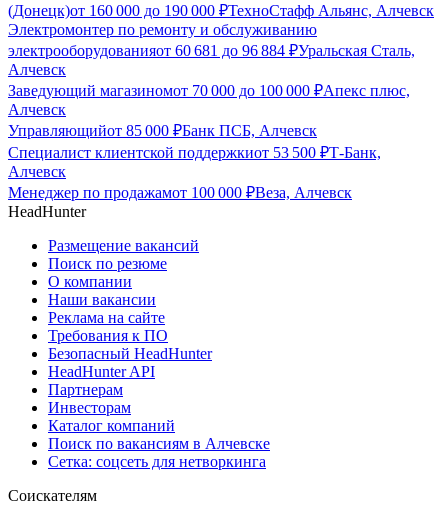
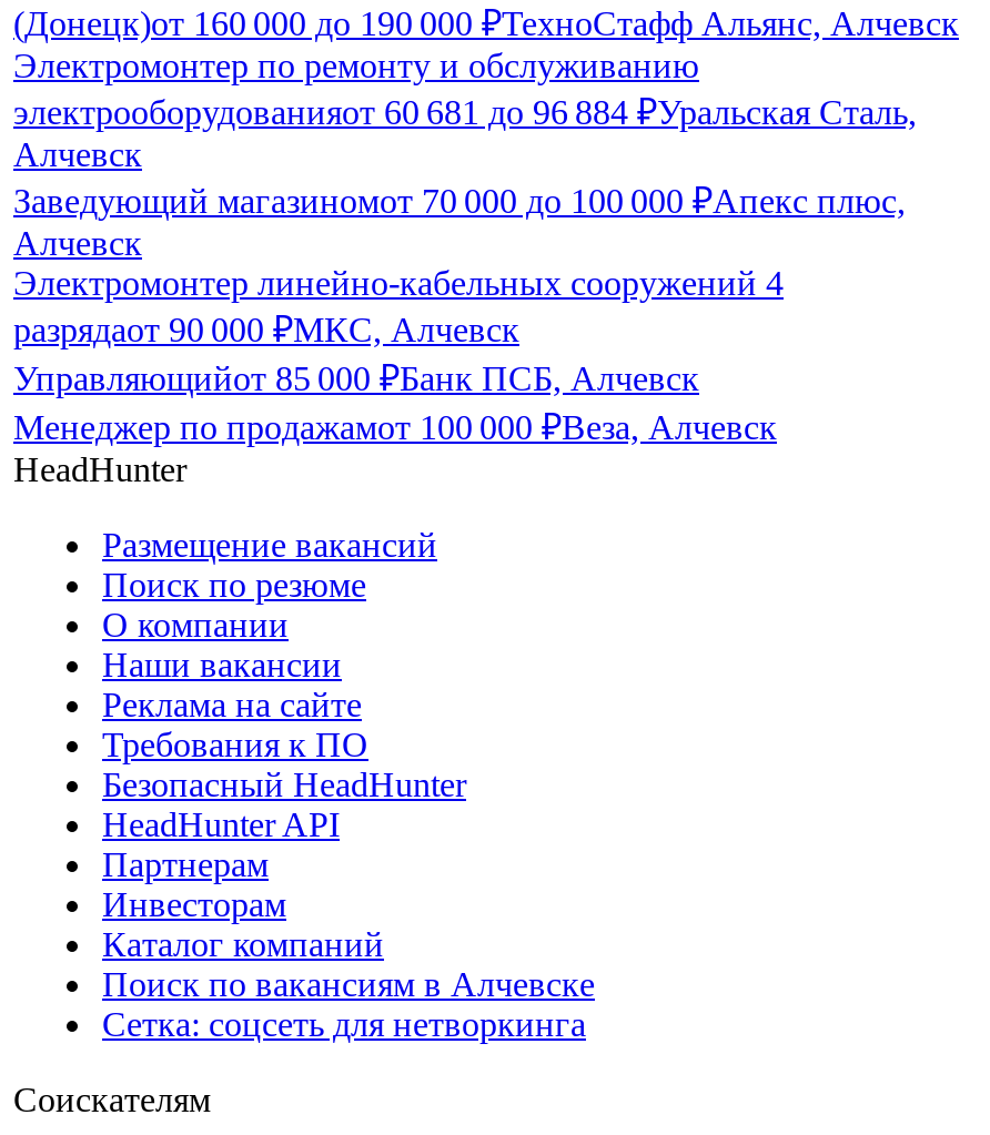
none -> [13,264,784,349] Электромонтер линейно-кабельных сооружений 4 | разрядаот 90 000 ₽МКС, Алчевск
moved [8,122,317,139] -> [13,360,699,397]: Управляющийот 85 000 ₽Банк ПСБ, Алчевск
[8,144,381,180] Специалист клиентской поддержкиот 53 500 ₽Т-Банк, | Алчевск -> none

